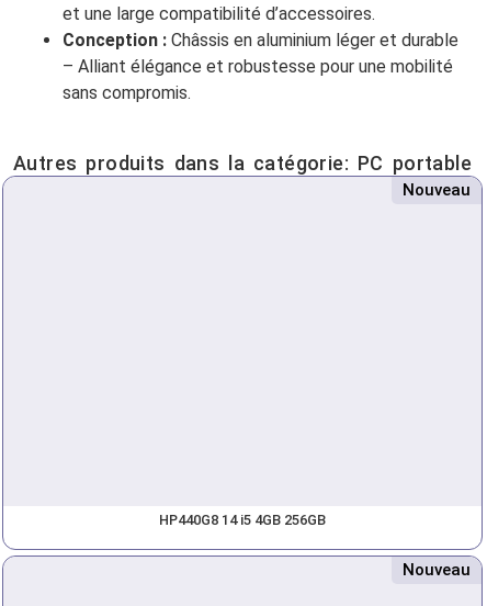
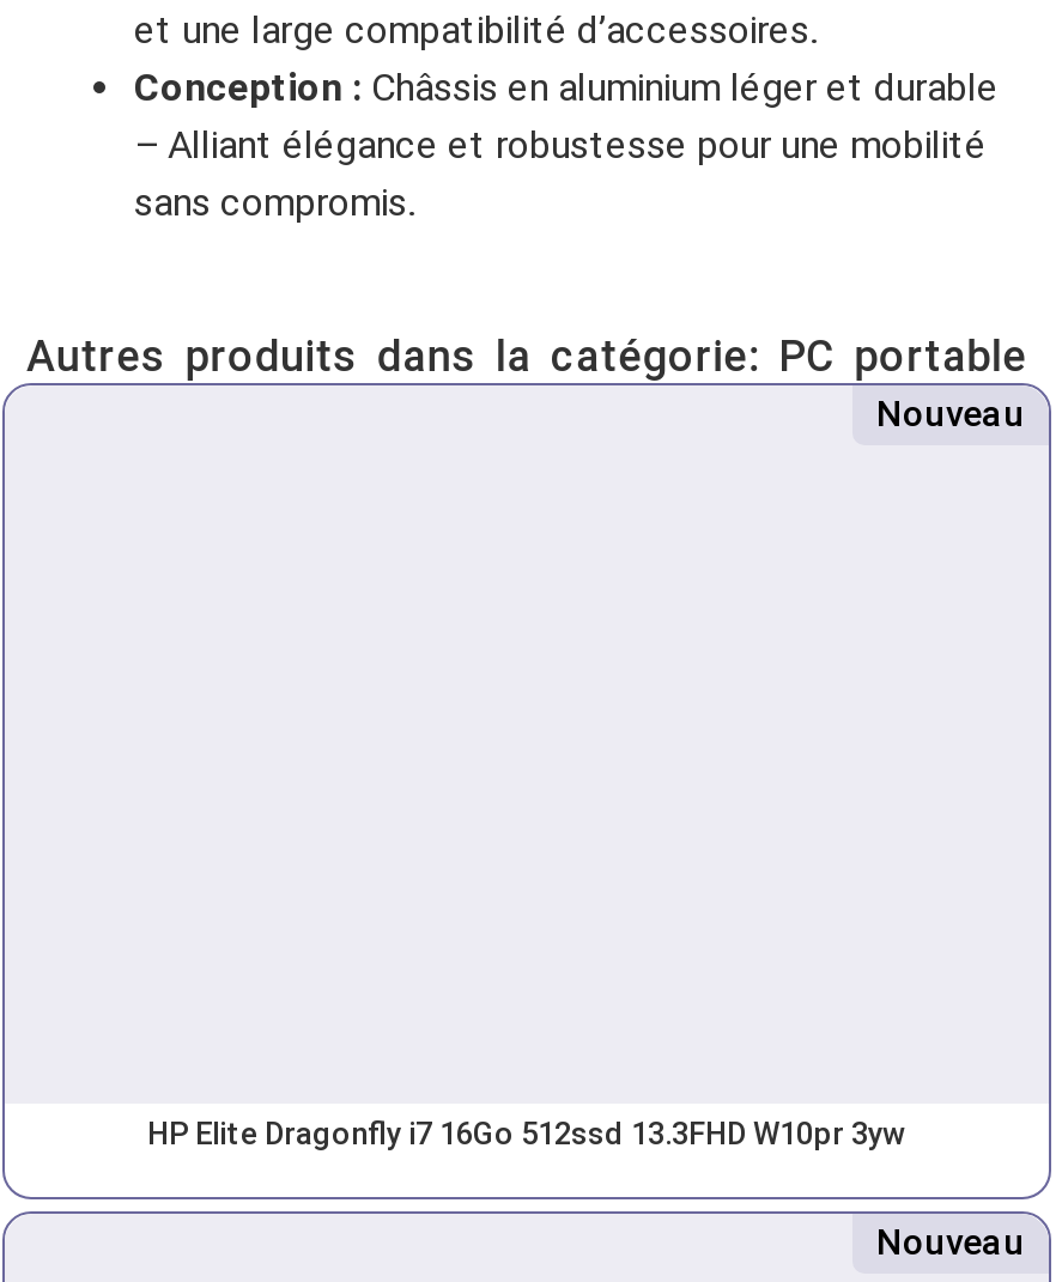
[159,512,326,528] HP440G8 14 i5 4GB 256GB -> [147,1116,906,1152] HP Elite Dragonfly i7 16Go 512ssd 13.3FHD W10pr 3yw

